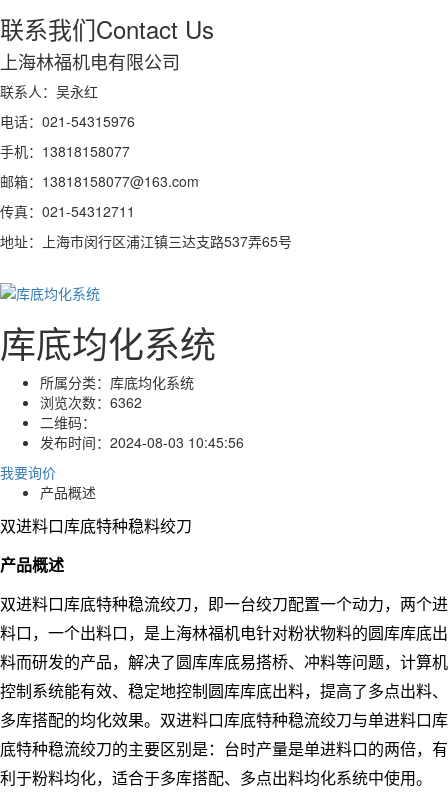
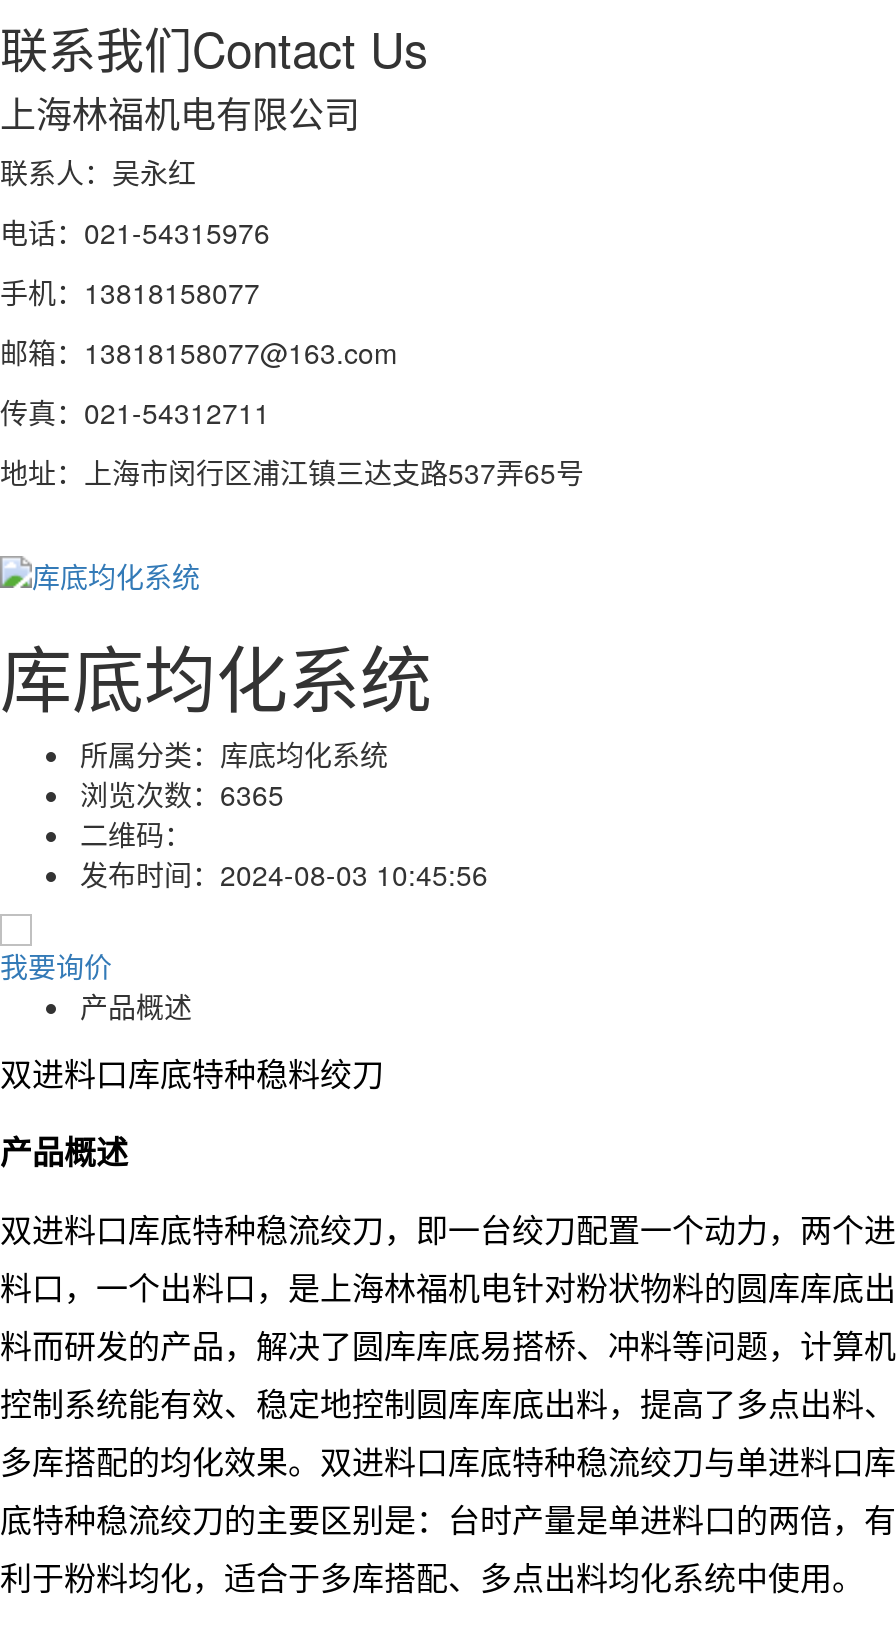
[40,392,142,412] 浏览次数：6362 -> [80,774,284,814] 浏览次数：6365

